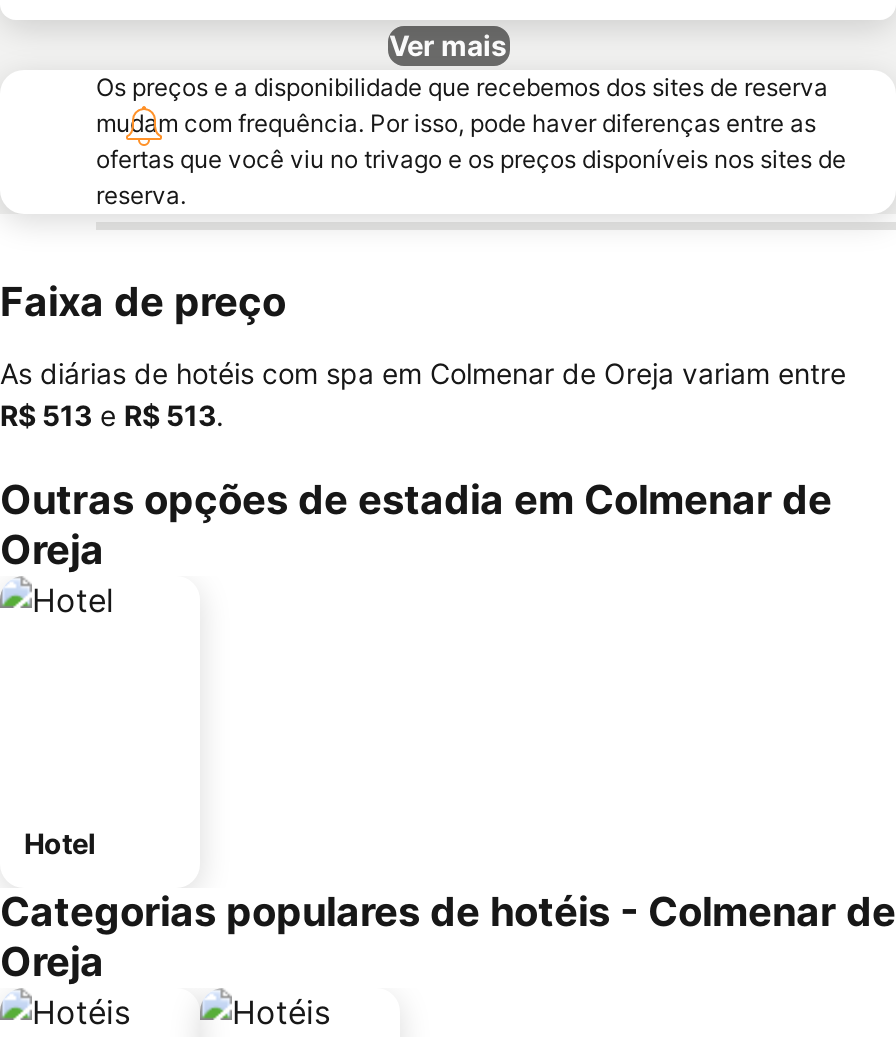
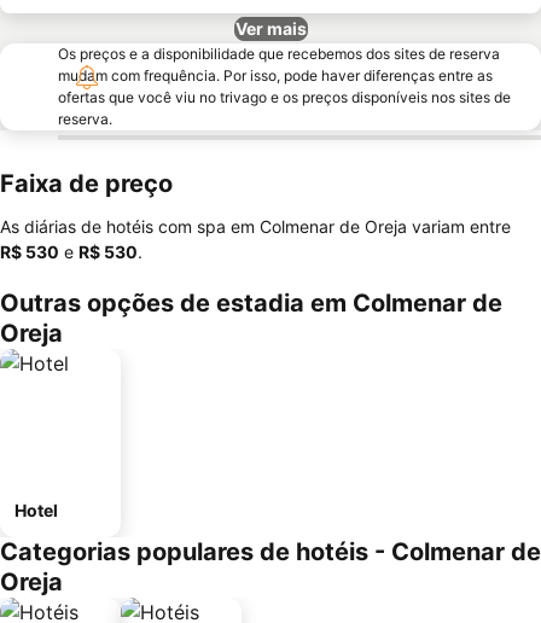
[0,398,224,432] R$ 513 e R$ 513. -> [0,241,142,262] R$ 530 e R$ 530.

